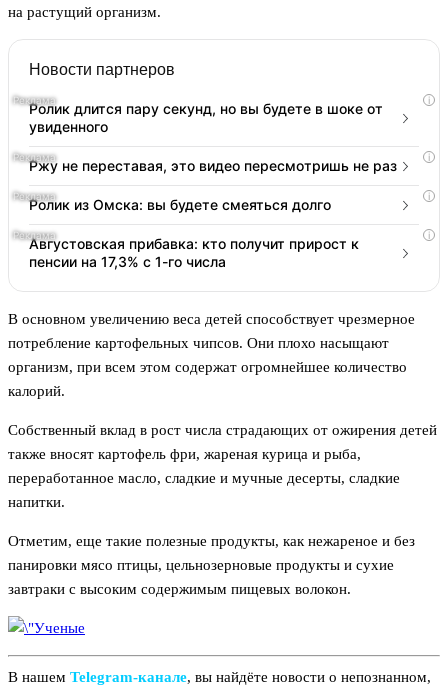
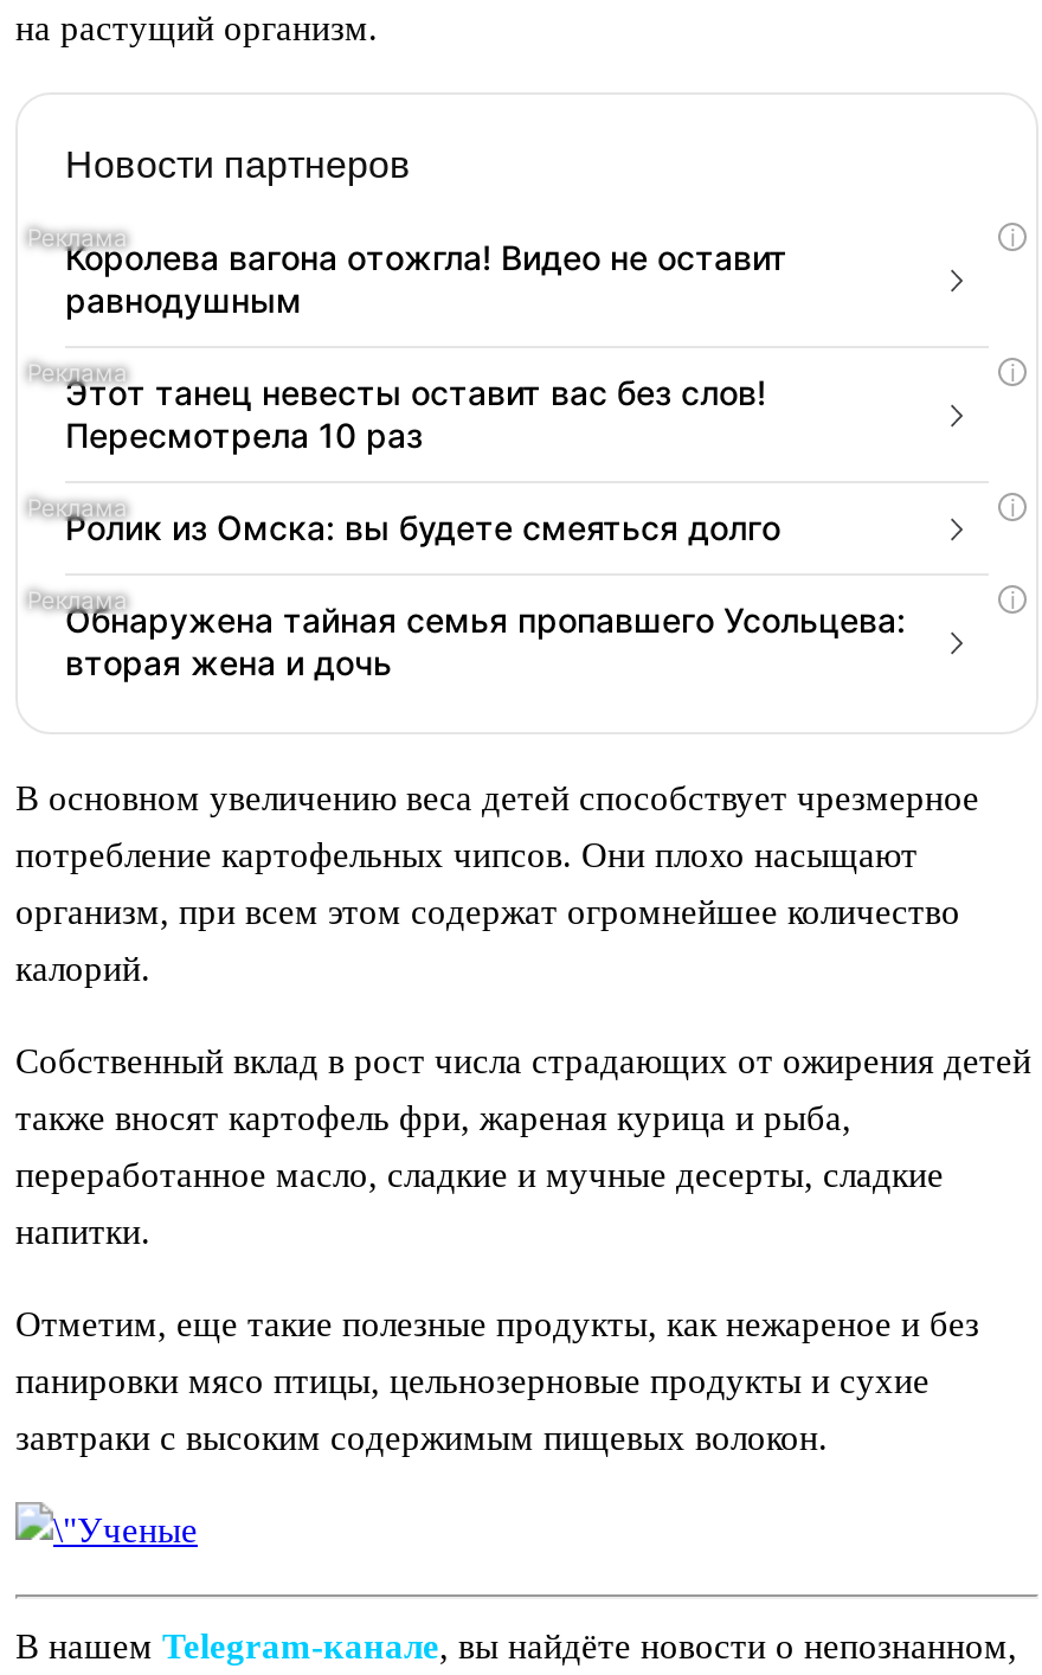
[29,100,383,135] Ролик длится пару секунд, но вы будете в шоке от | увиденного -> [65,237,787,320] Королева вагона отожгла! Видео не оставит | равнодушным
[29,157,397,174] Ржу не переставая, это видео пересмотришь не раз -> [65,372,766,455] Этот танец невесты оставит вас без слов! | Пересмотрела 10 раз
[29,235,359,270] Августовская прибавка: кто получит прирост к | пенсии на 17,3% с 1-го числа -> [65,600,906,683] Обнаружена тайная семья пропавшего Усольцева: | вторая жена и дочь

